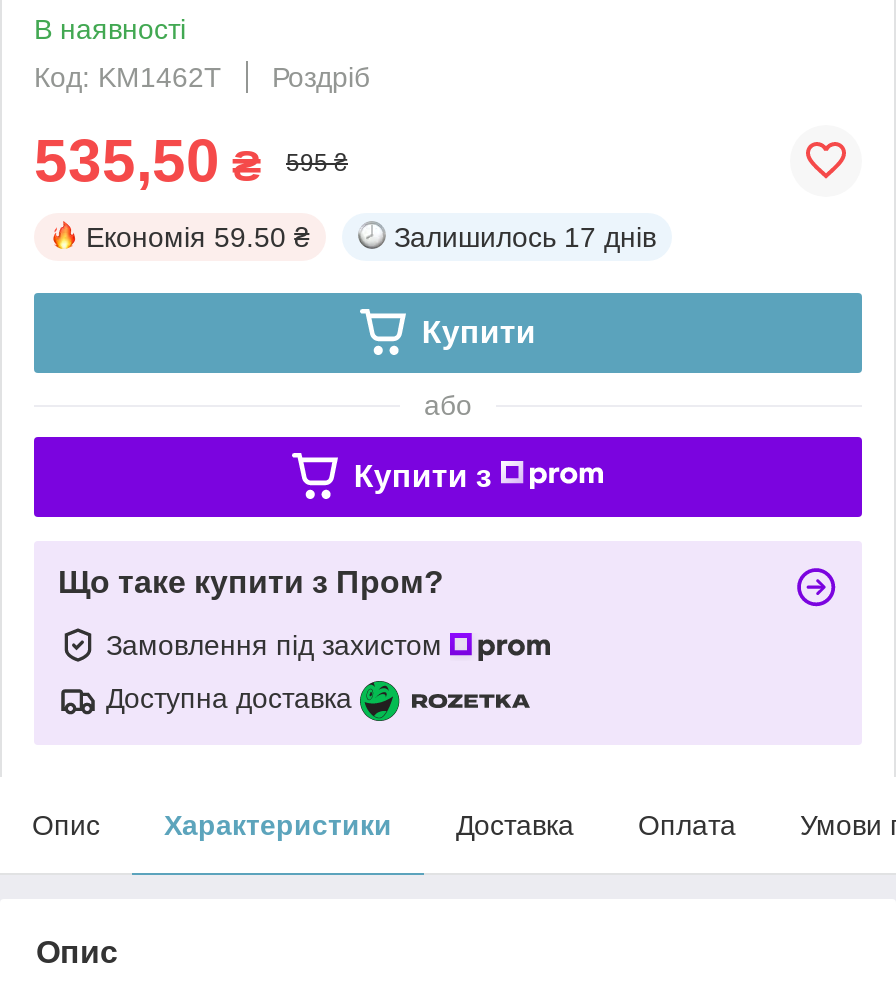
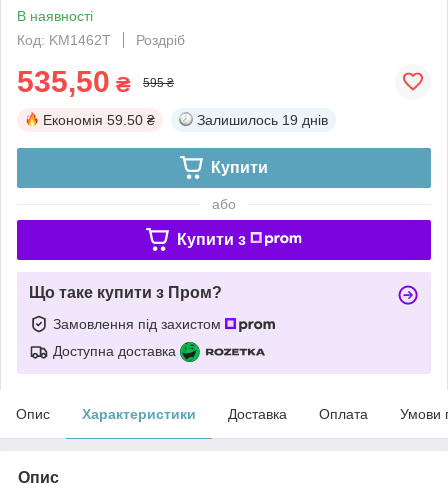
[394,221,656,253] Залишилось 17 днів -> [197,112,328,128] Залишилось 19 днів

